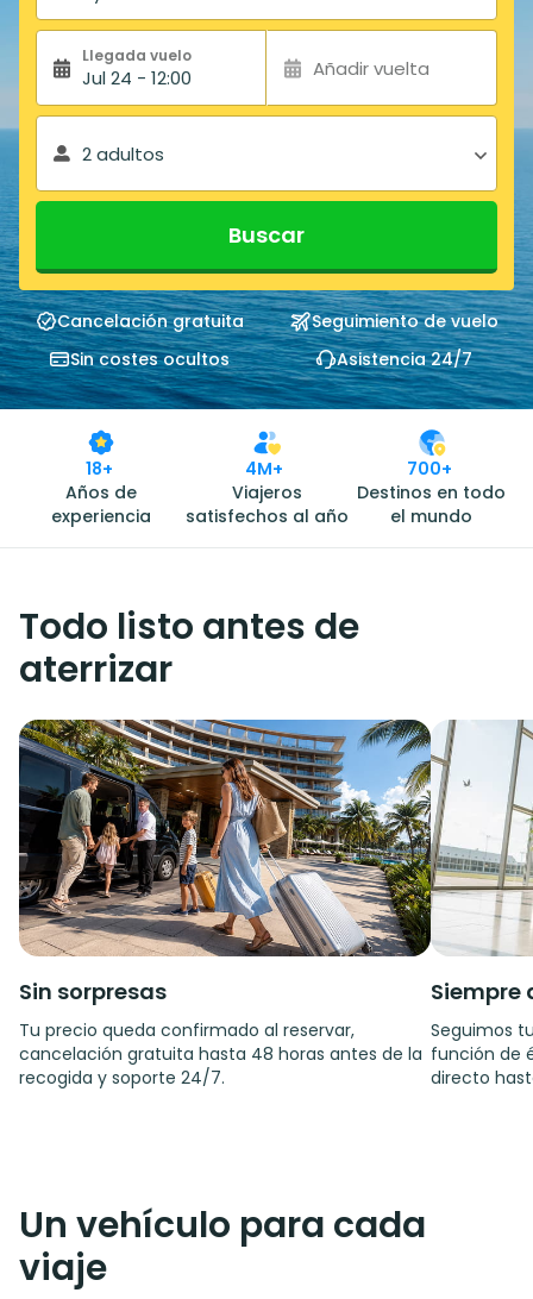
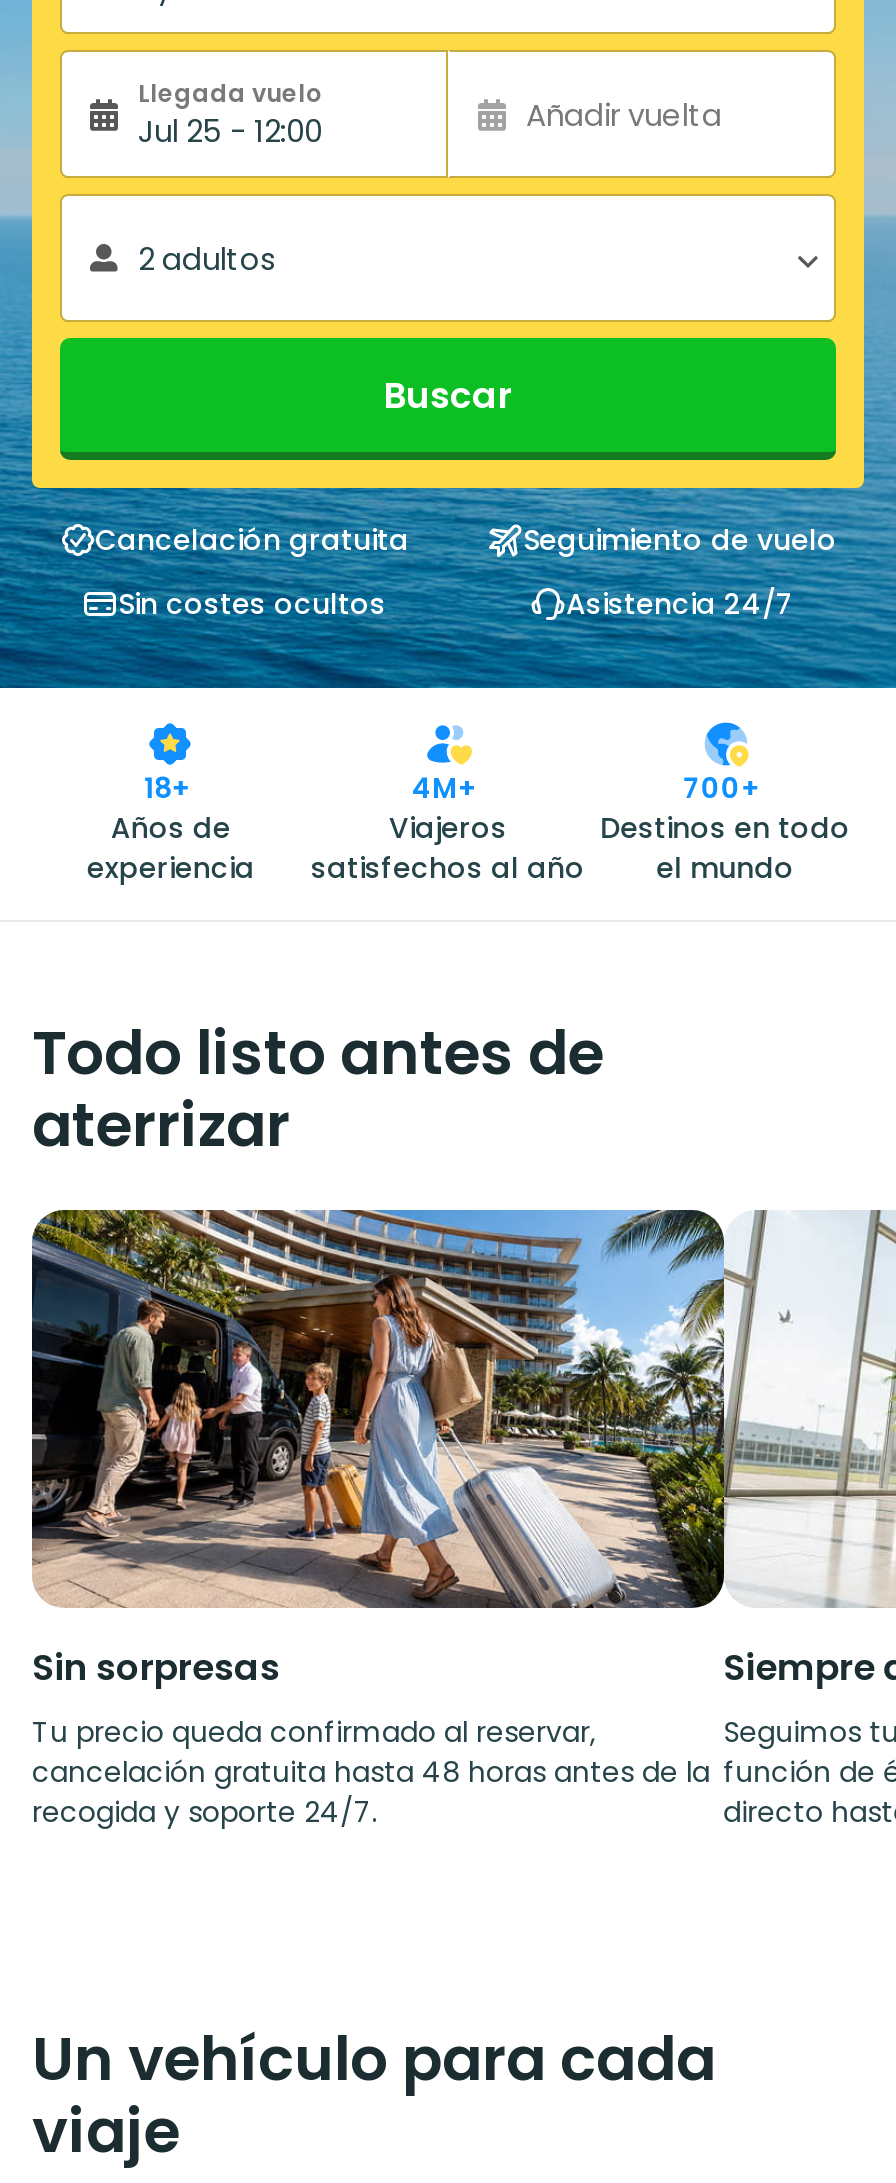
[82,65,192,90] Jul 24 - 12:00 -> [138,110,322,152] Jul 25 - 12:00

